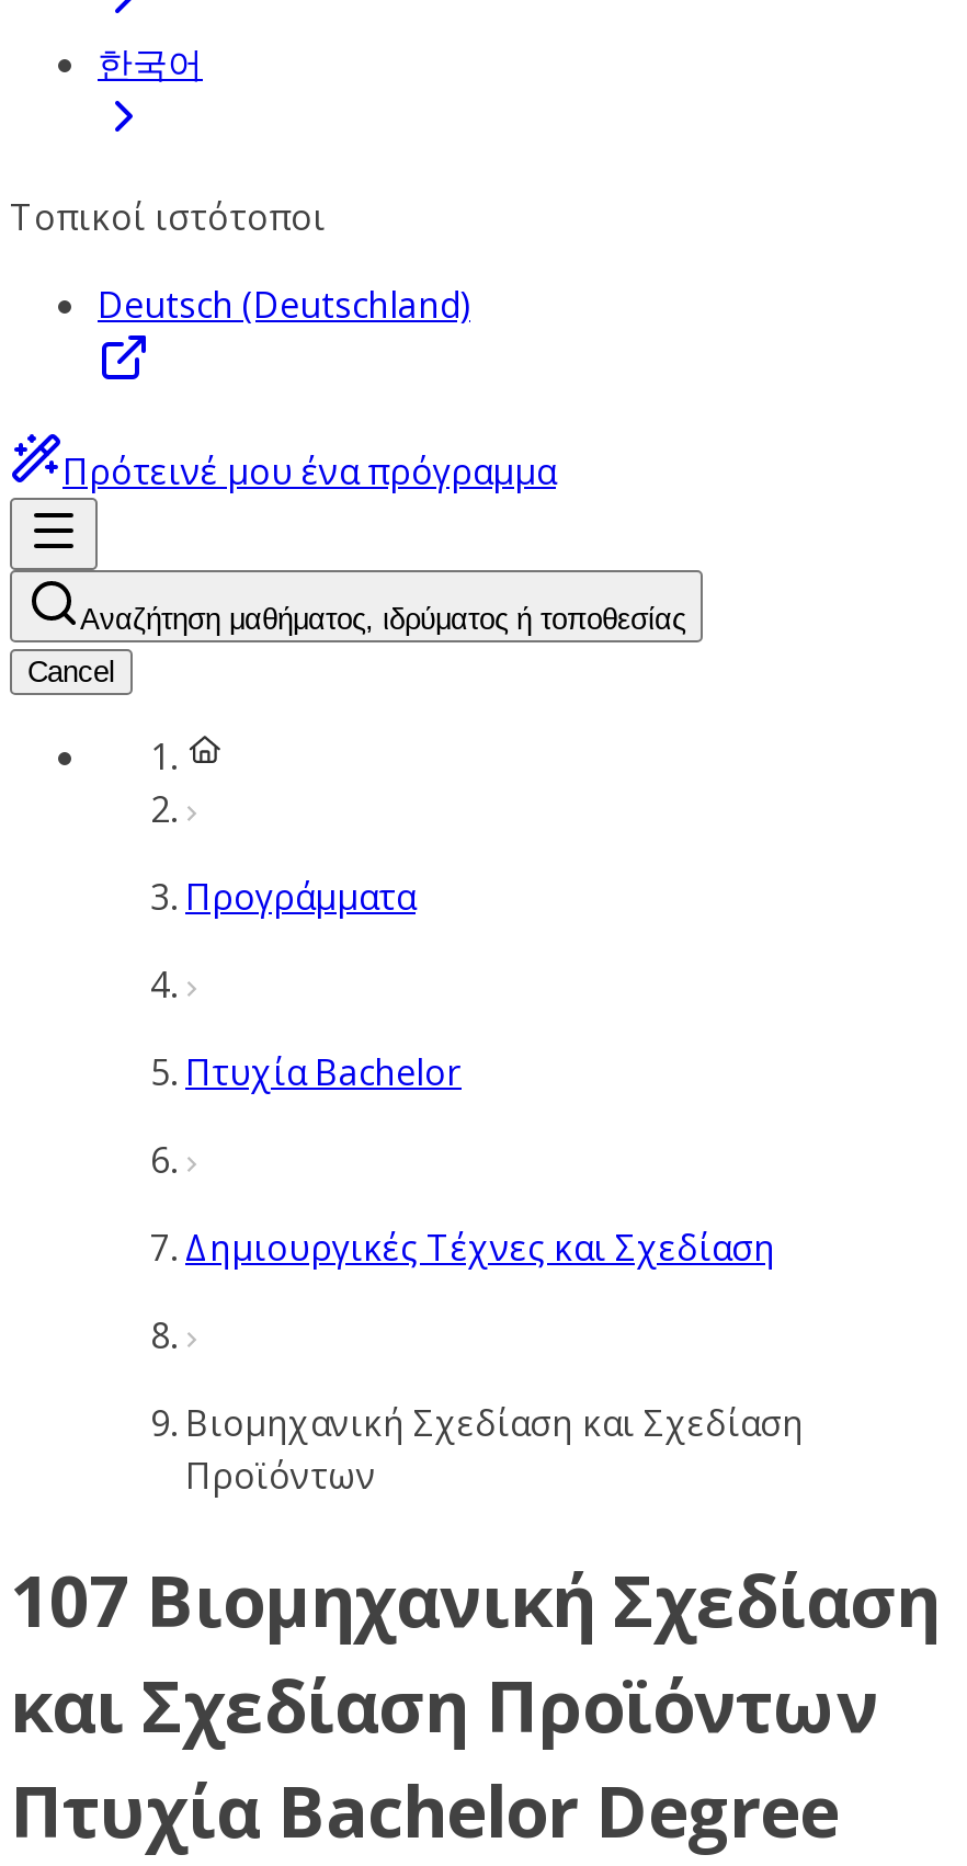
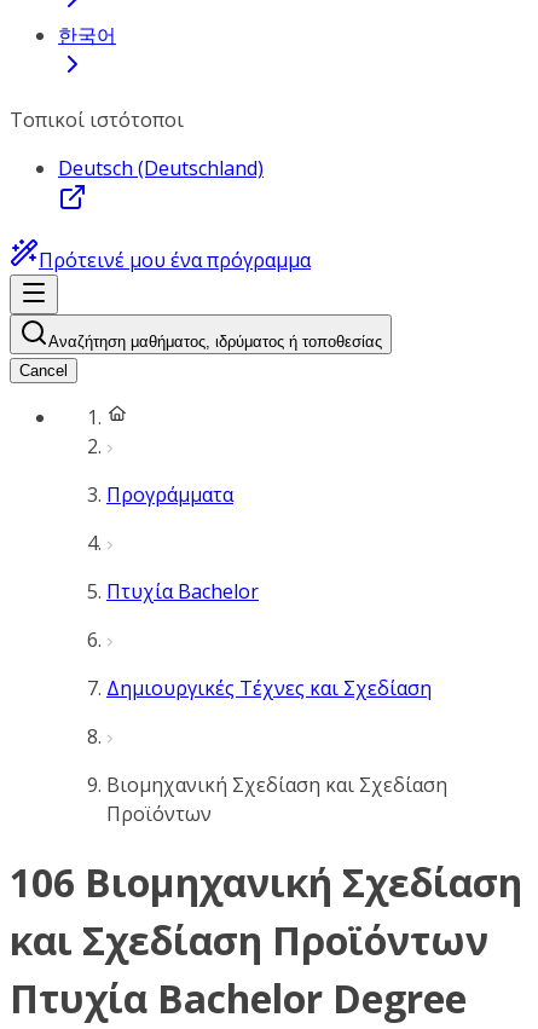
[10,1553,940,1648] 107 Βιομηχανική Σχεδίαση -> [10,857,522,909] 106 Βιομηχανική Σχεδίαση

